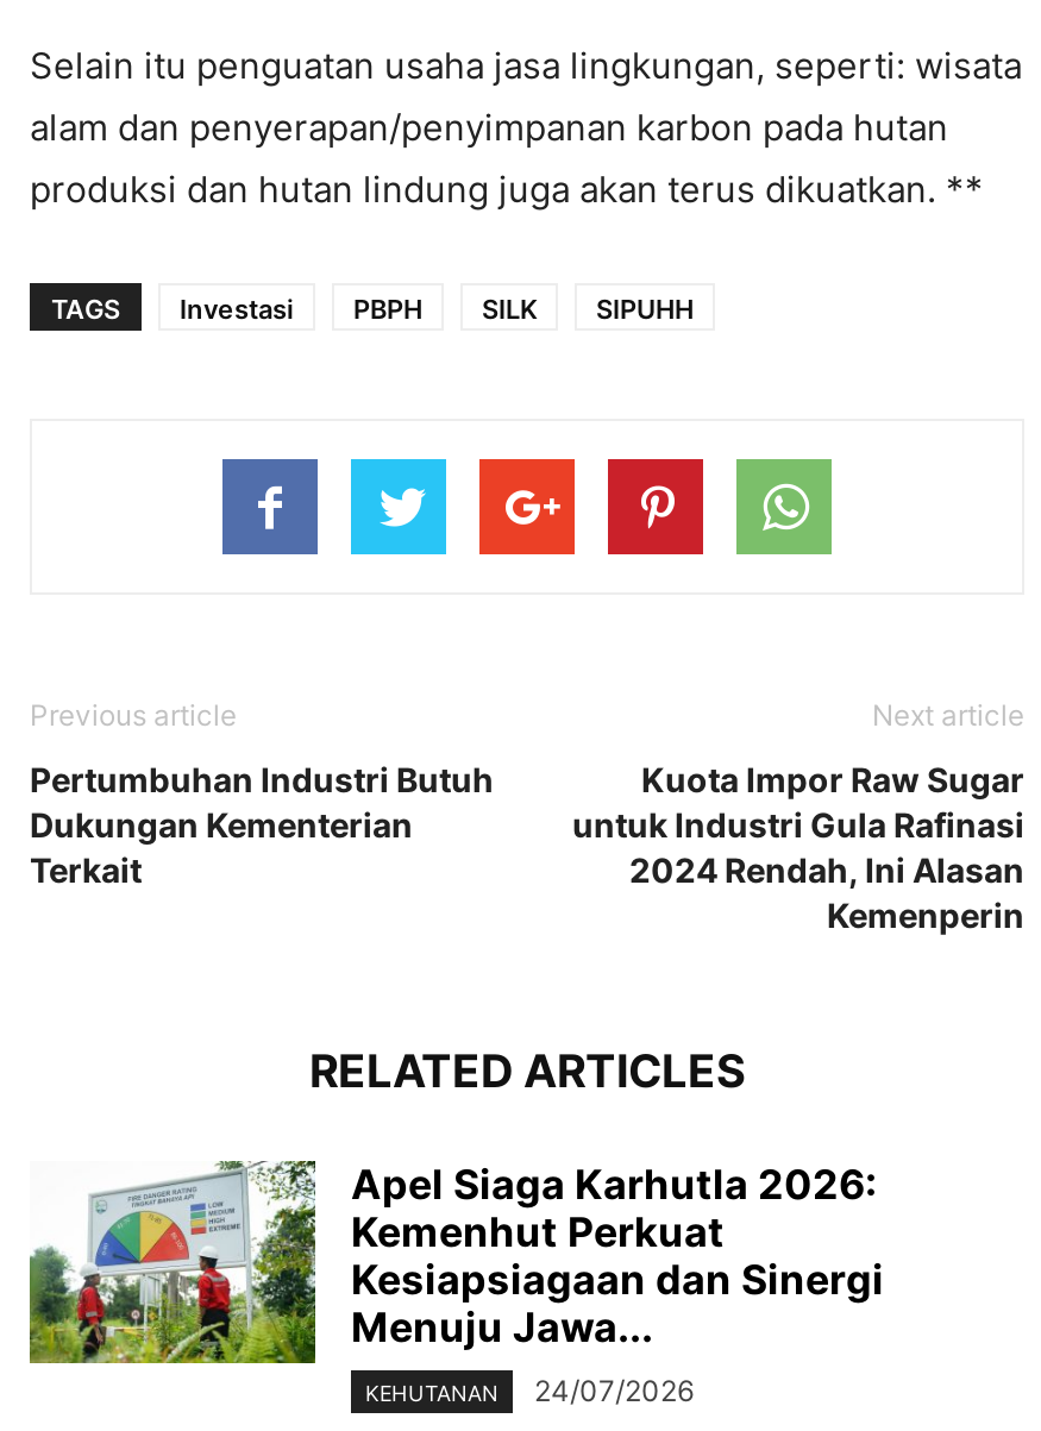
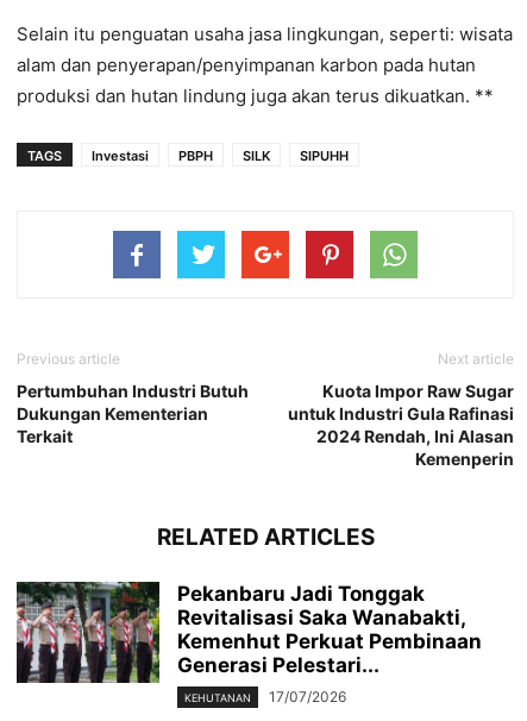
[27,1159,884,1366] [image] | Apel Siaga Karhutla 2026: | Kemenhut Perkuat | Kesiapsiagaan dan Sinergi | Menuju Jawa... -> [15,581,482,684] [image] | Pekanbaru Jadi Tonggak | Revitalisasi Saka Wanabakti, | Kemenhut Perkuat Pembinaan | Generasi Pelestari...
[365,1373,694,1408] KEHUTANAN 24/07/2026 -> [184,688,346,706] KEHUTANAN 17/07/2026

